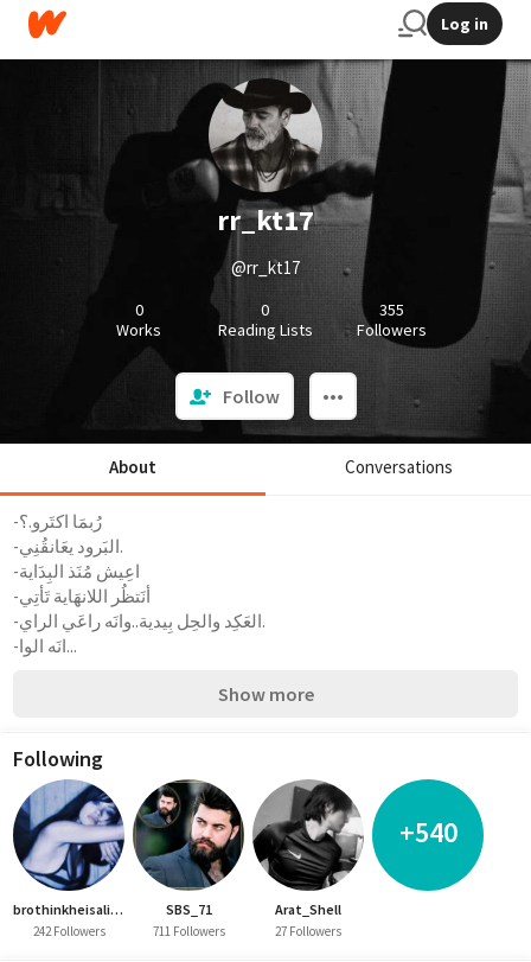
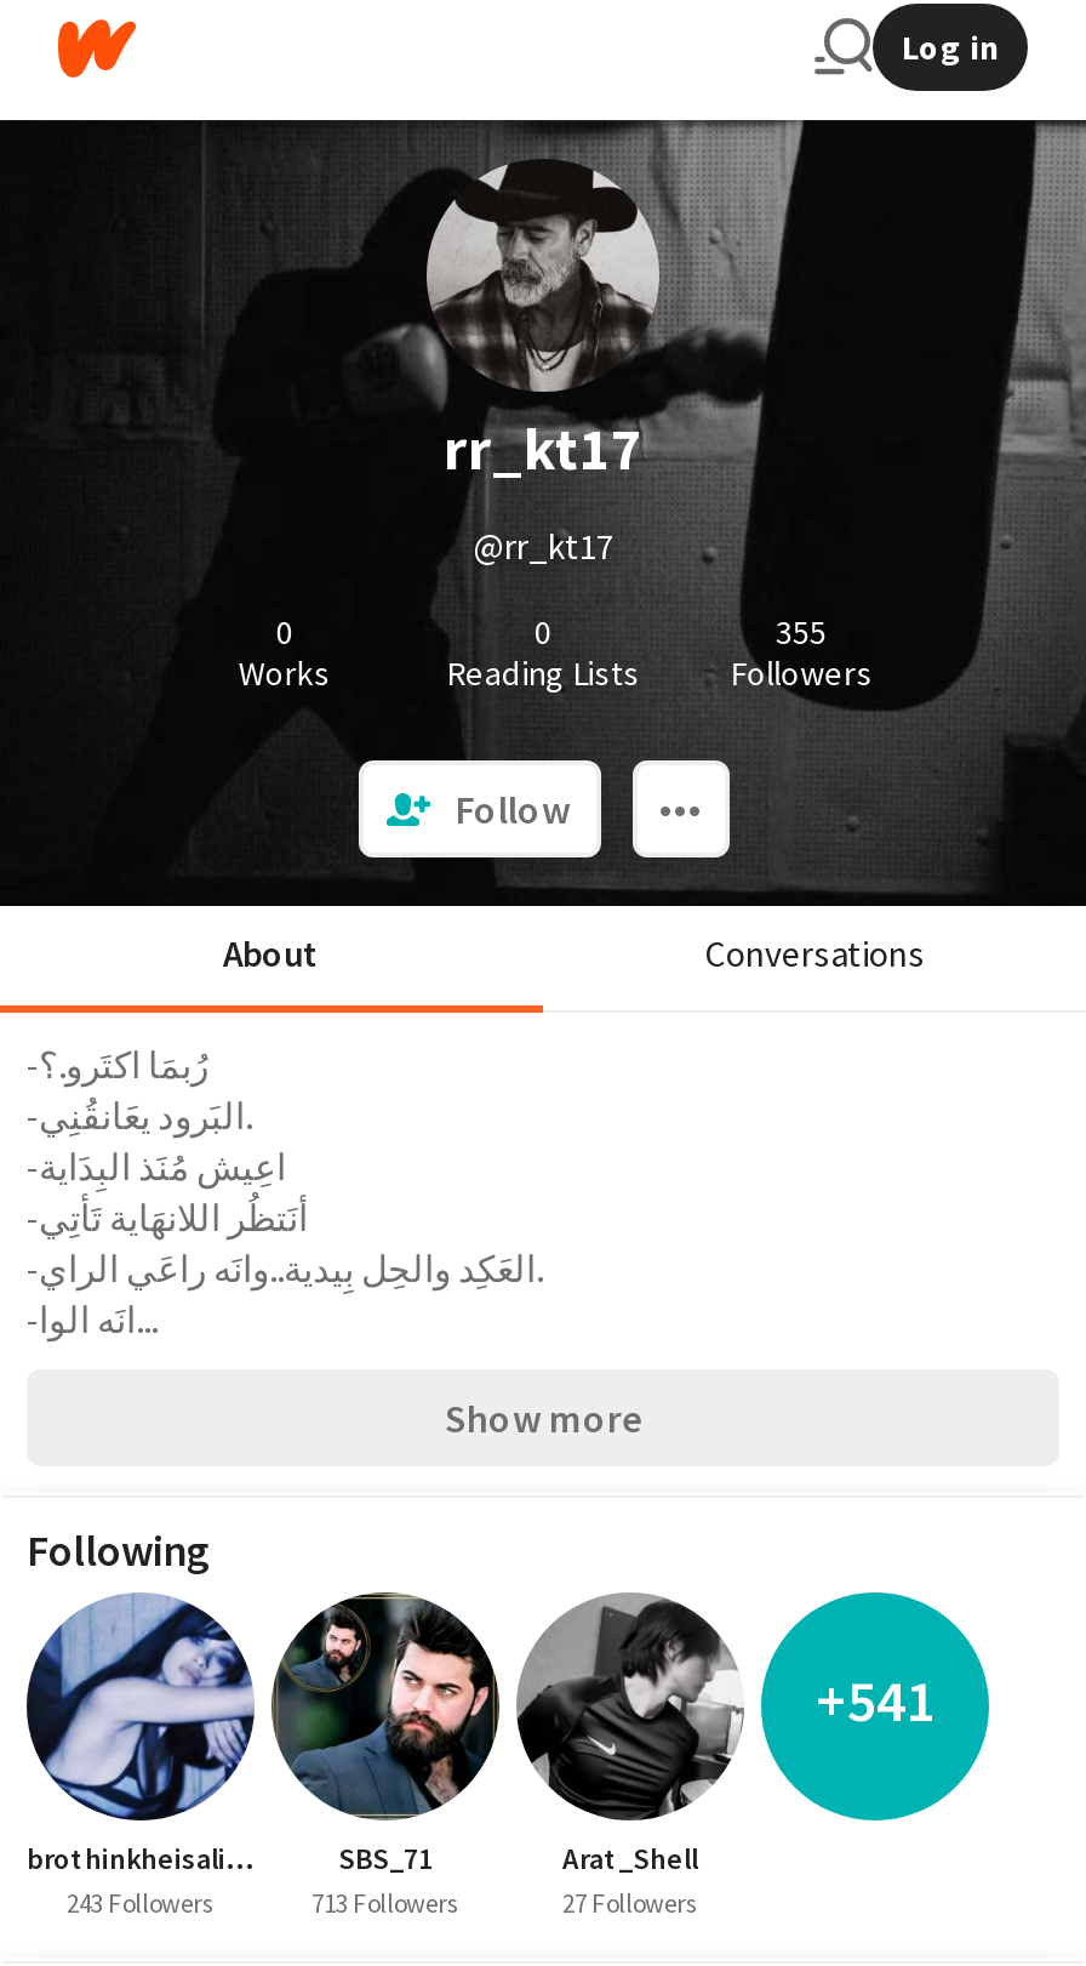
[399,814,457,850] +540 -> [816,1663,934,1738] +541
[33,923,105,939] 242 Followers -> [67,1886,215,1920] 243 Followers
[152,923,225,939] 711 Followers -> [311,1886,459,1920] 713 Followers

